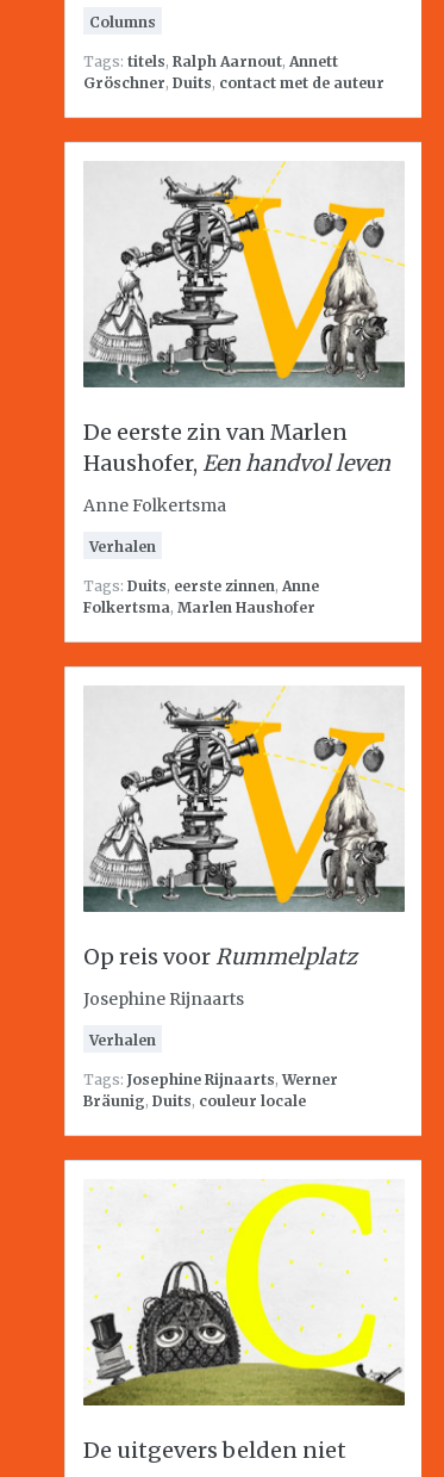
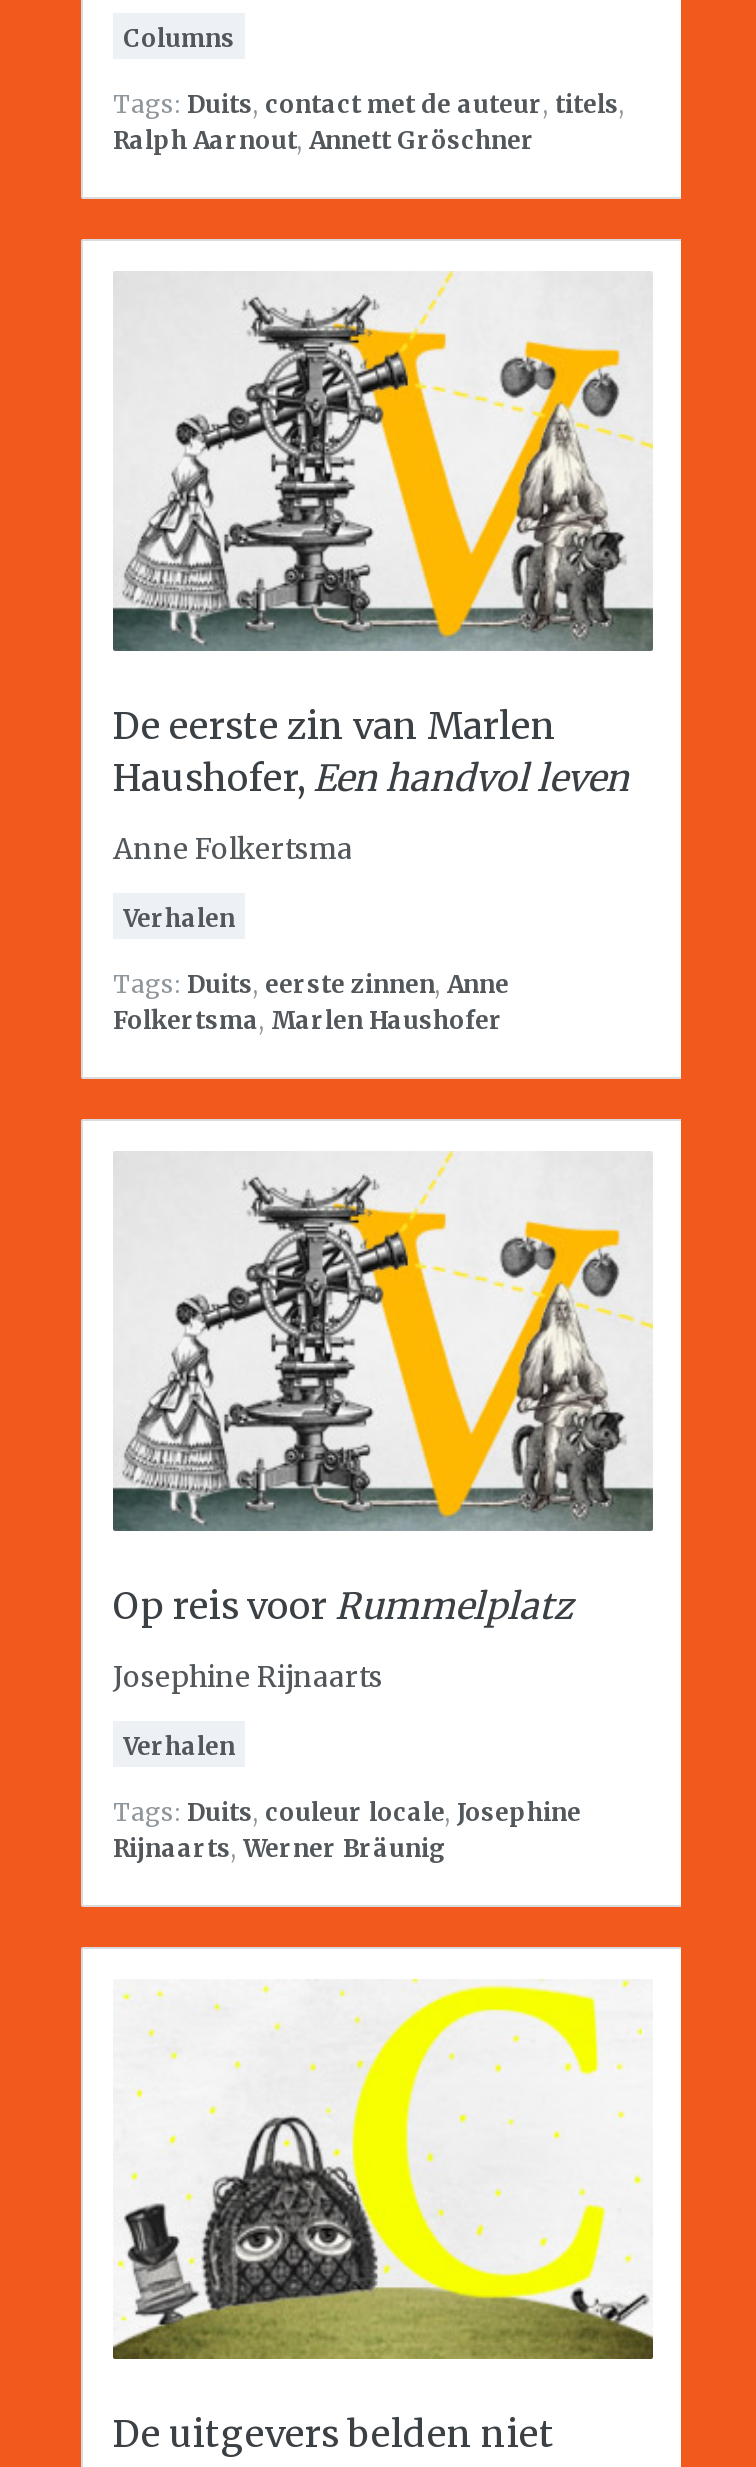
[83,52,384,92] Tags: titels, Ralph Aarnout, Annett | Gröschner, Duits, contact met de auteur -> [113,89,625,155] Tags: Duits, contact met de auteur, titels, | Ralph Aarnout, Annett Gröschner
[83,1070,338,1110] Tags: Josephine Rijnaarts, Werner | Bräunig, Duits, couleur locale -> [113,1797,581,1863] Tags: Duits, couleur locale, Josephine | Rijnaarts, Werner Bräunig

